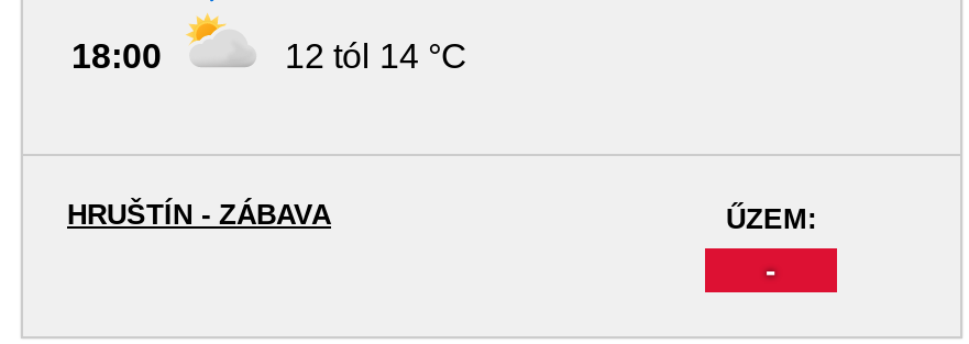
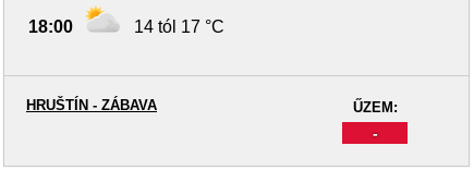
[285,37,467,75] 12 tól 14 °C -> [134,17,224,36] 14 tól 17 °C

